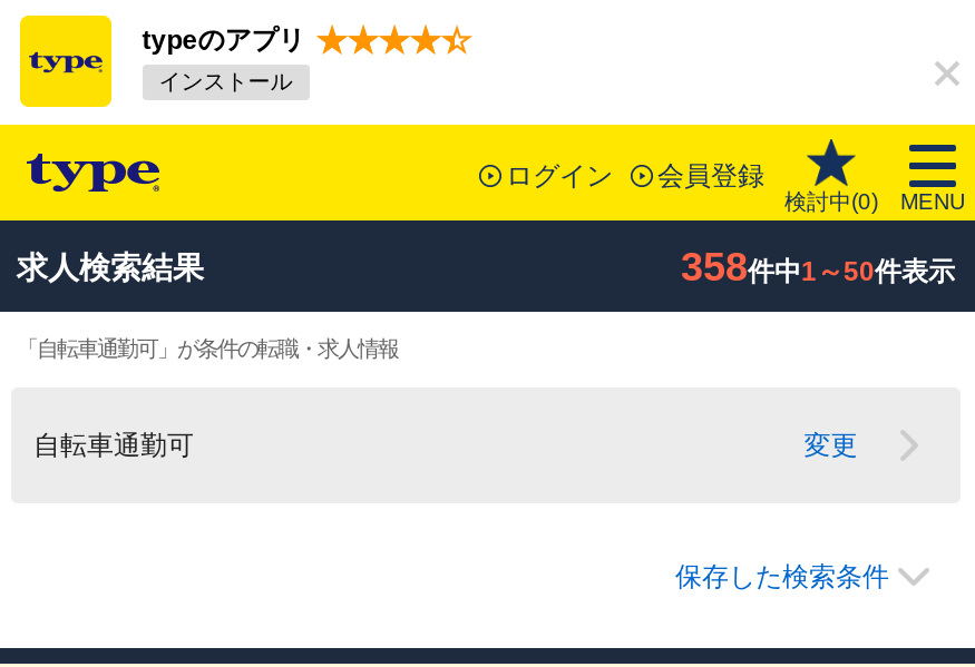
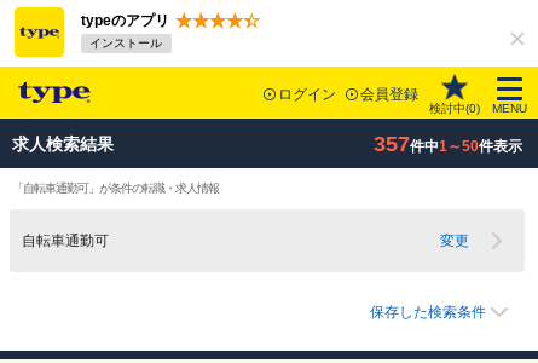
[681,245,955,290] 358件中1～50件表示 -> [373,132,522,156] 357件中1～50件表示

